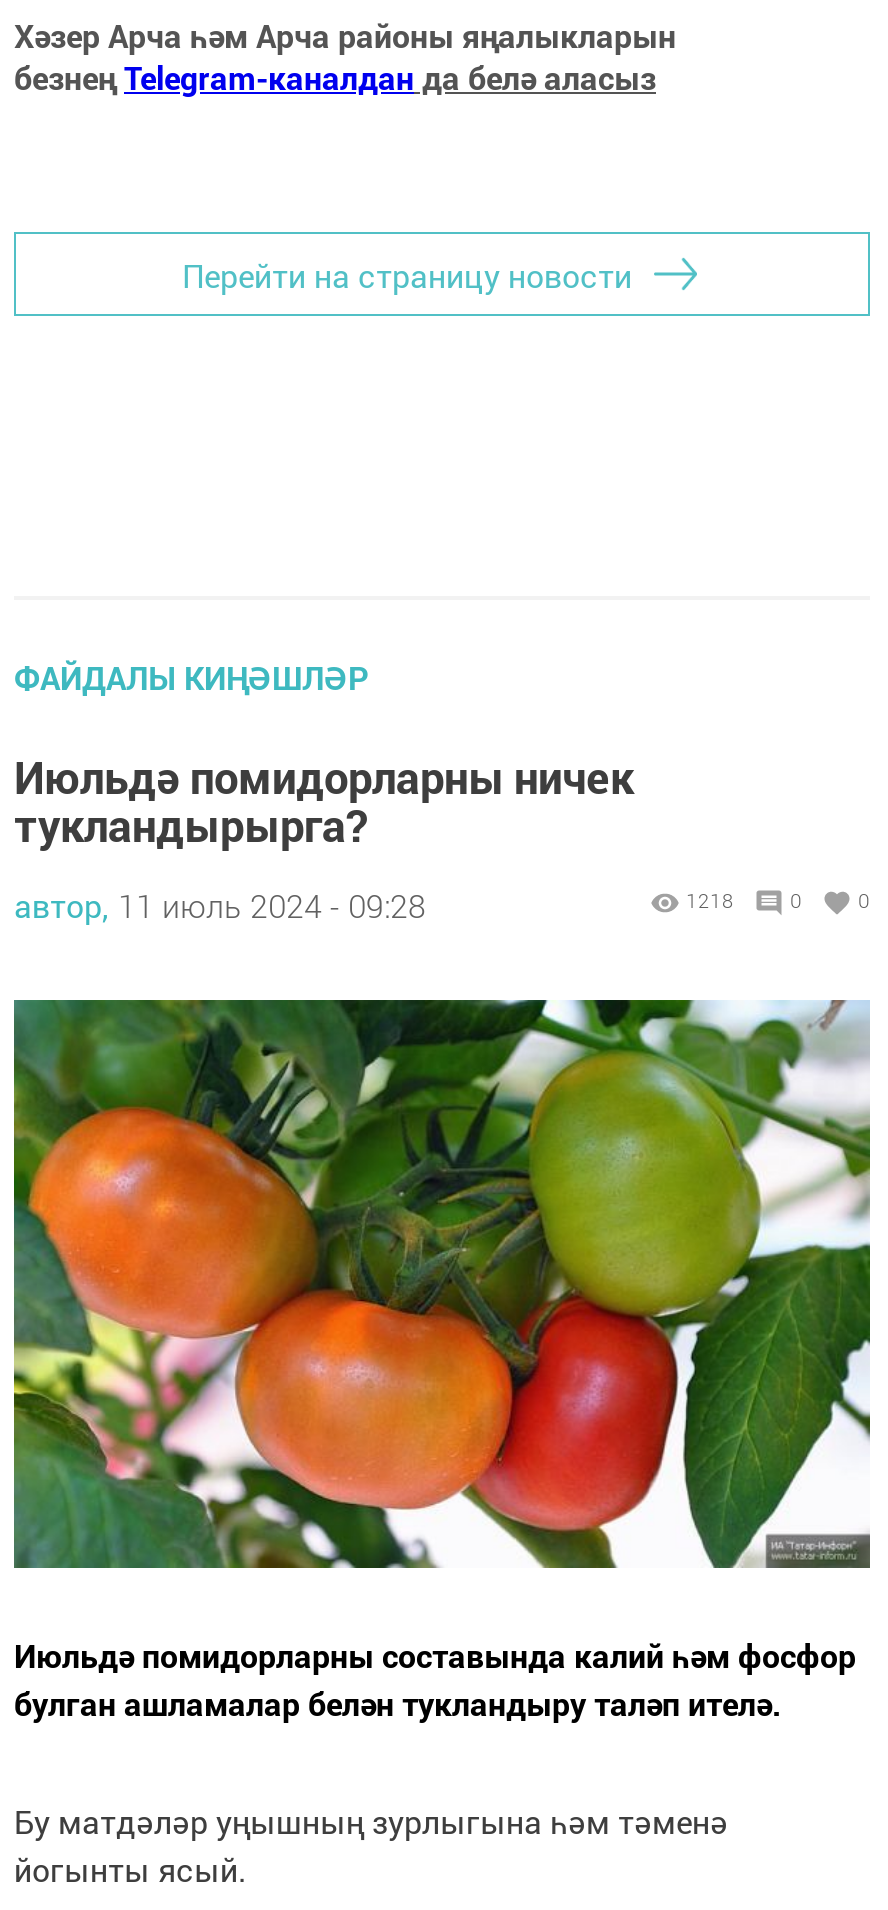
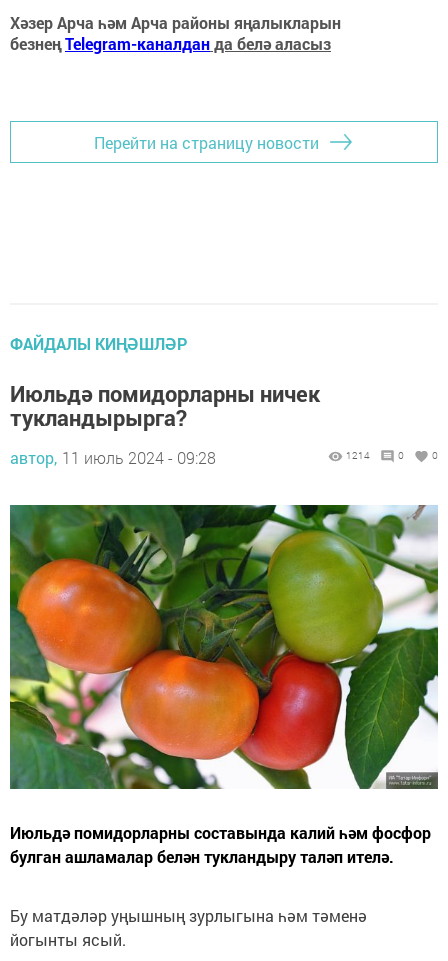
[686,888,734,914] 1218 -> [346,449,370,462] 1214

